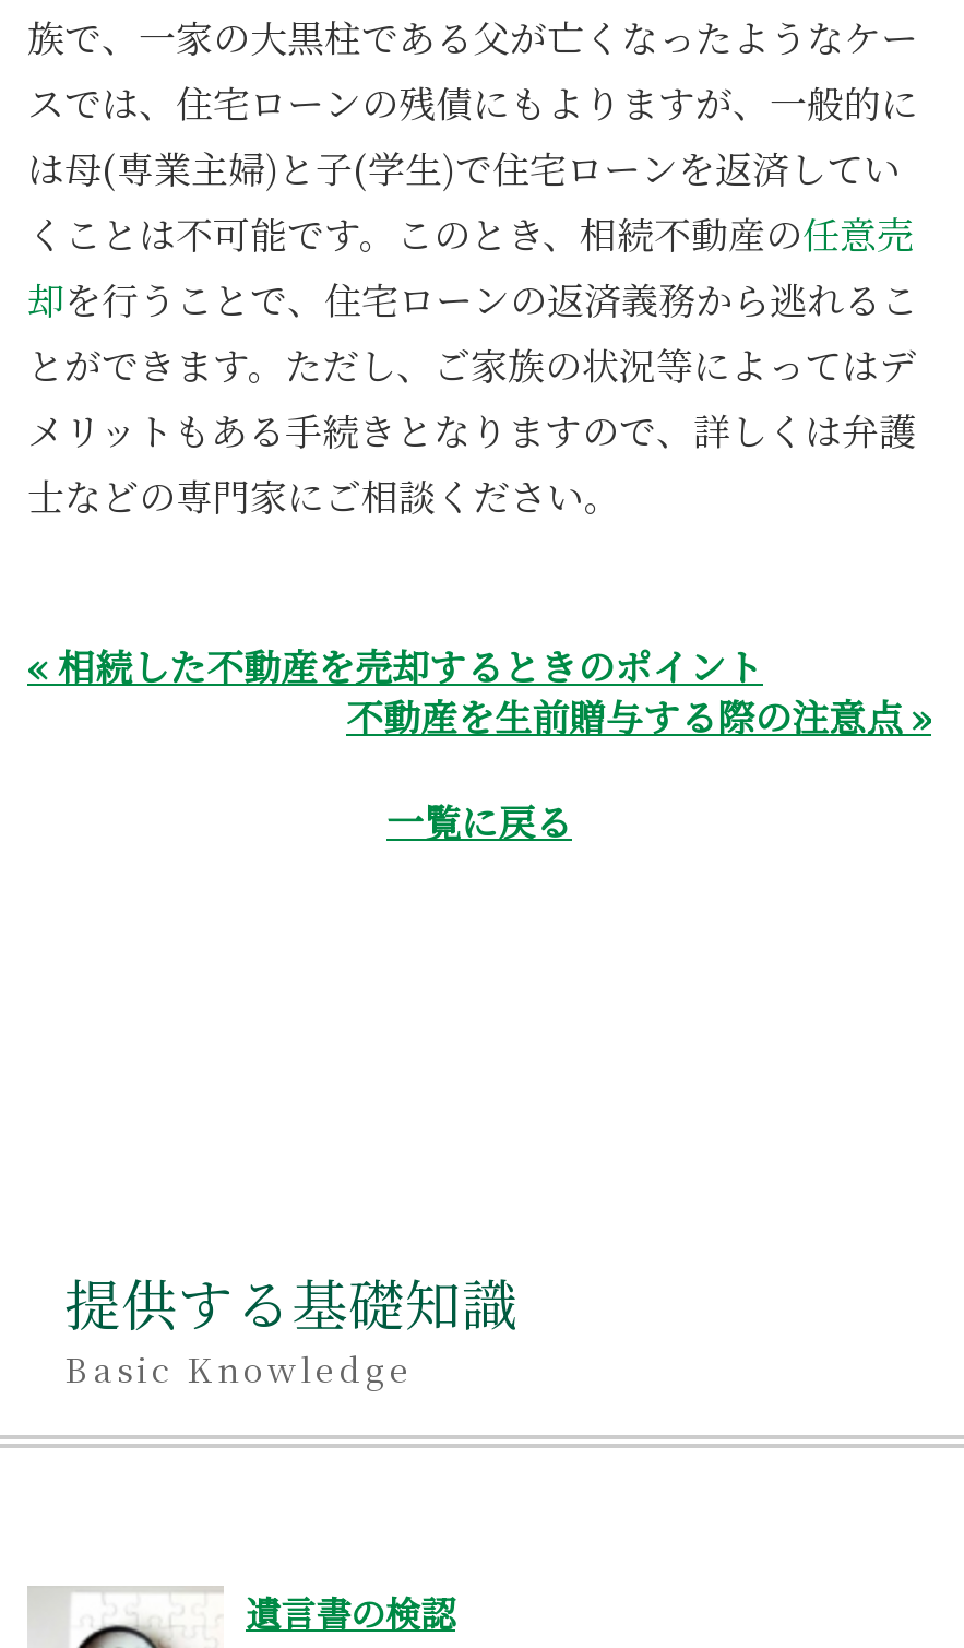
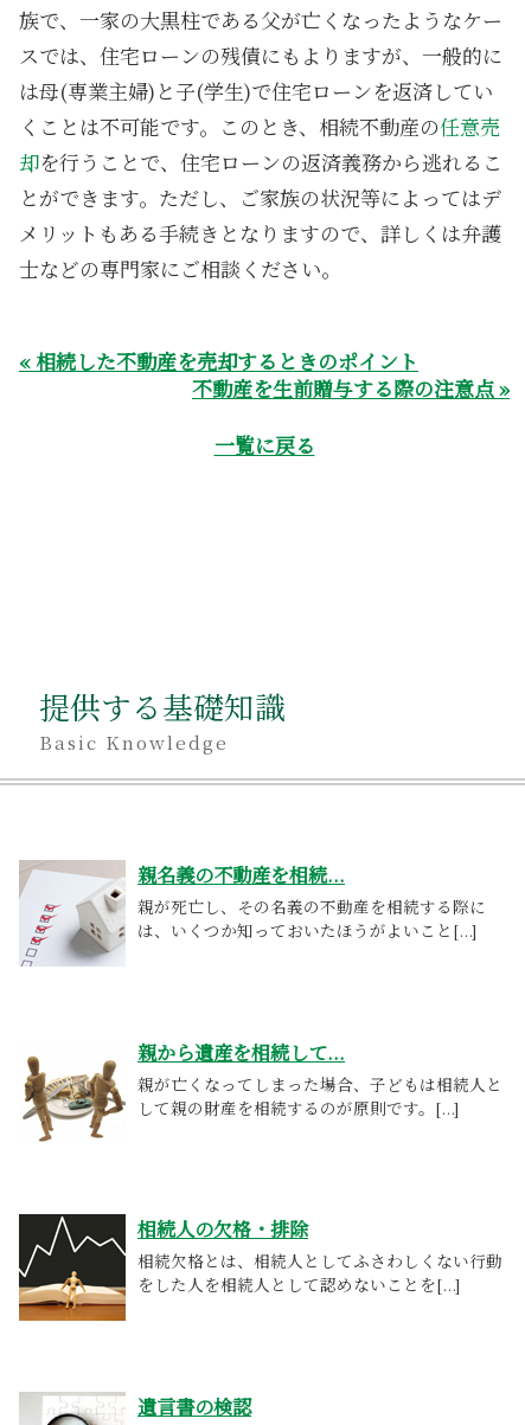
none -> [18,1213,502,1322] [image] | 相続人の欠格・排除 | 相続欠格とは、相続人としてふさわしくない行動 | をした人を相続人として認めないことを[...]
none -> [20,860,486,967] [image] | 親名義の不動産を相続... | 親が死亡し、その名義の不動産を相続する際に | は、いくつか知っておいたほうがよいこと[...]
none -> [23,1037,502,1142] [image] | 親から遺産を相続して... | 親が亡くなってしまった場合、子どもは相続人と | して親の財産を相続するのが原則です。[...]

